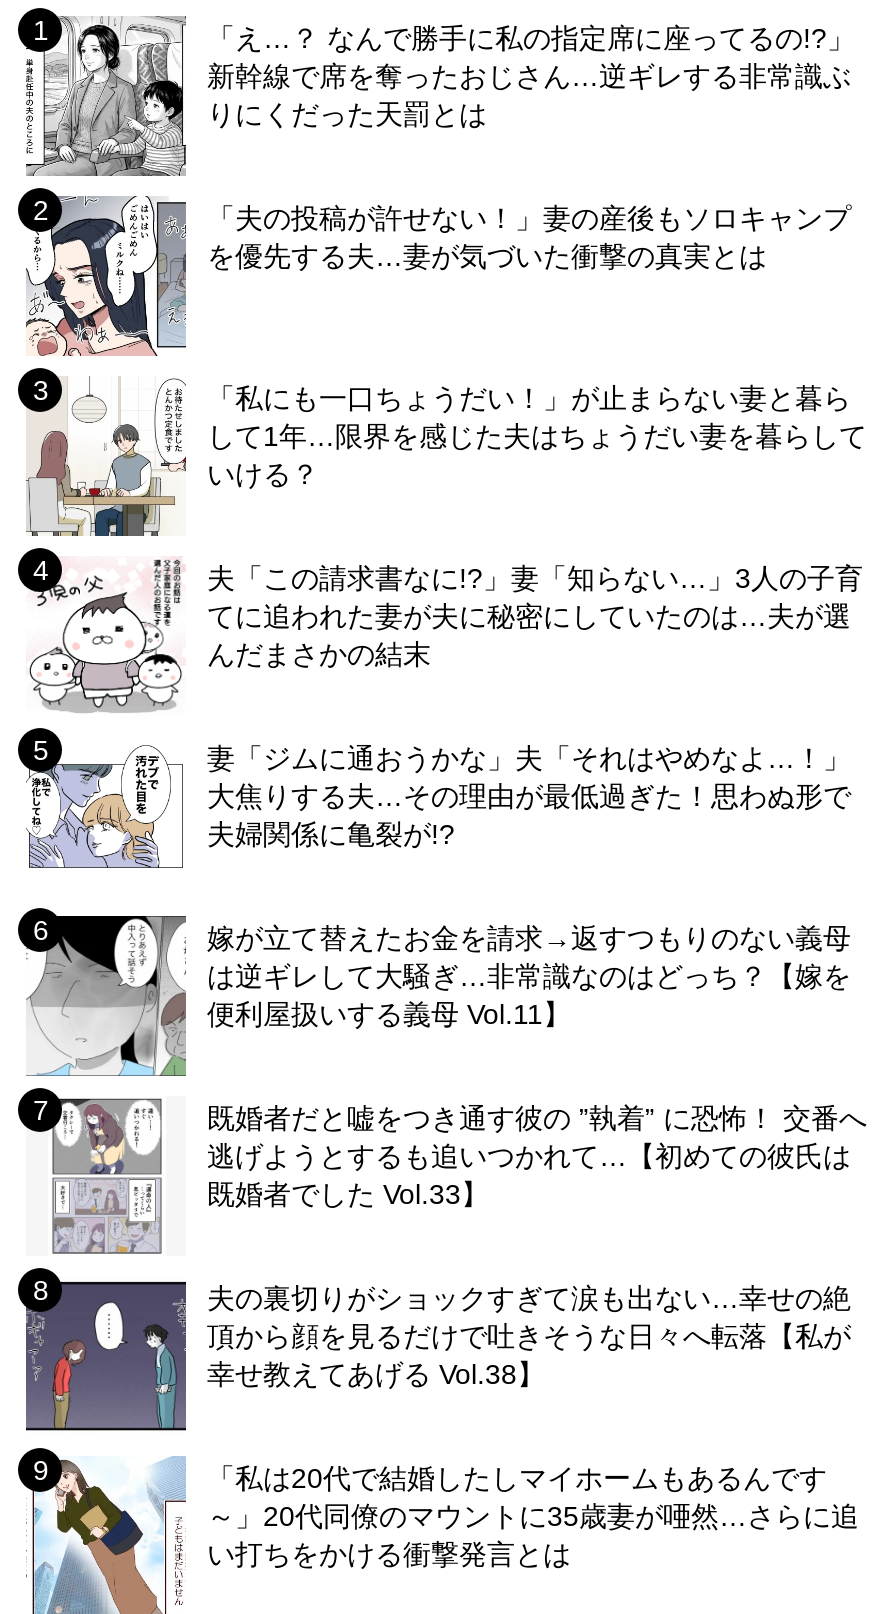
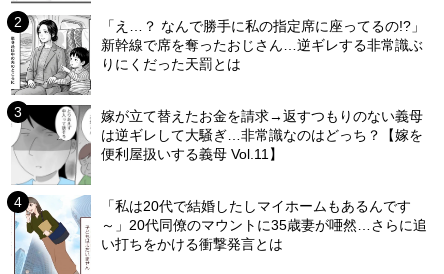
[26,196,851,356] [image] | 「夫の投稿が許せない！」妻の産後もソロキャンプ | を優先する夫…妻が気づいた衝撃の真実とは -> none
[16,380,867,850] [image] | 「私にも一口ちょうだい！」が止まらない妻と暮ら | して1年…限界を感じた夫はちょうだい妻を暮らして | いける？ | 夫「この請求書なに!?」妻「知らない…」3人の子育 | てに追われた妻が夫に秘密にしていたのは…夫が選 | んだまさかの結末 | 妻「ジムに通おうかな」夫「それはやめなよ…！」 | 大焦りする夫…その理由が最低過ぎた！思わぬ形で | 夫婦関係に亀裂が!? -> none
[32,738,184,896] [image] -> none
[32,1098,867,1390] [image] | 既婚者だと嘘をつき通す彼の ”執着” に恐怖！ 交番へ | 逃げようとするも追いつかれて…【初めての彼氏は | 既婚者でした Vol.33】 | 夫の裏切りがショックすぎて涙も出ない…幸せの絶 | 頂から顔を見るだけで吐きそうな日々へ転落【私が | 幸せ教えてあげる Vol.38】 -> none
[24,1276,186,1436] [image] -> none

